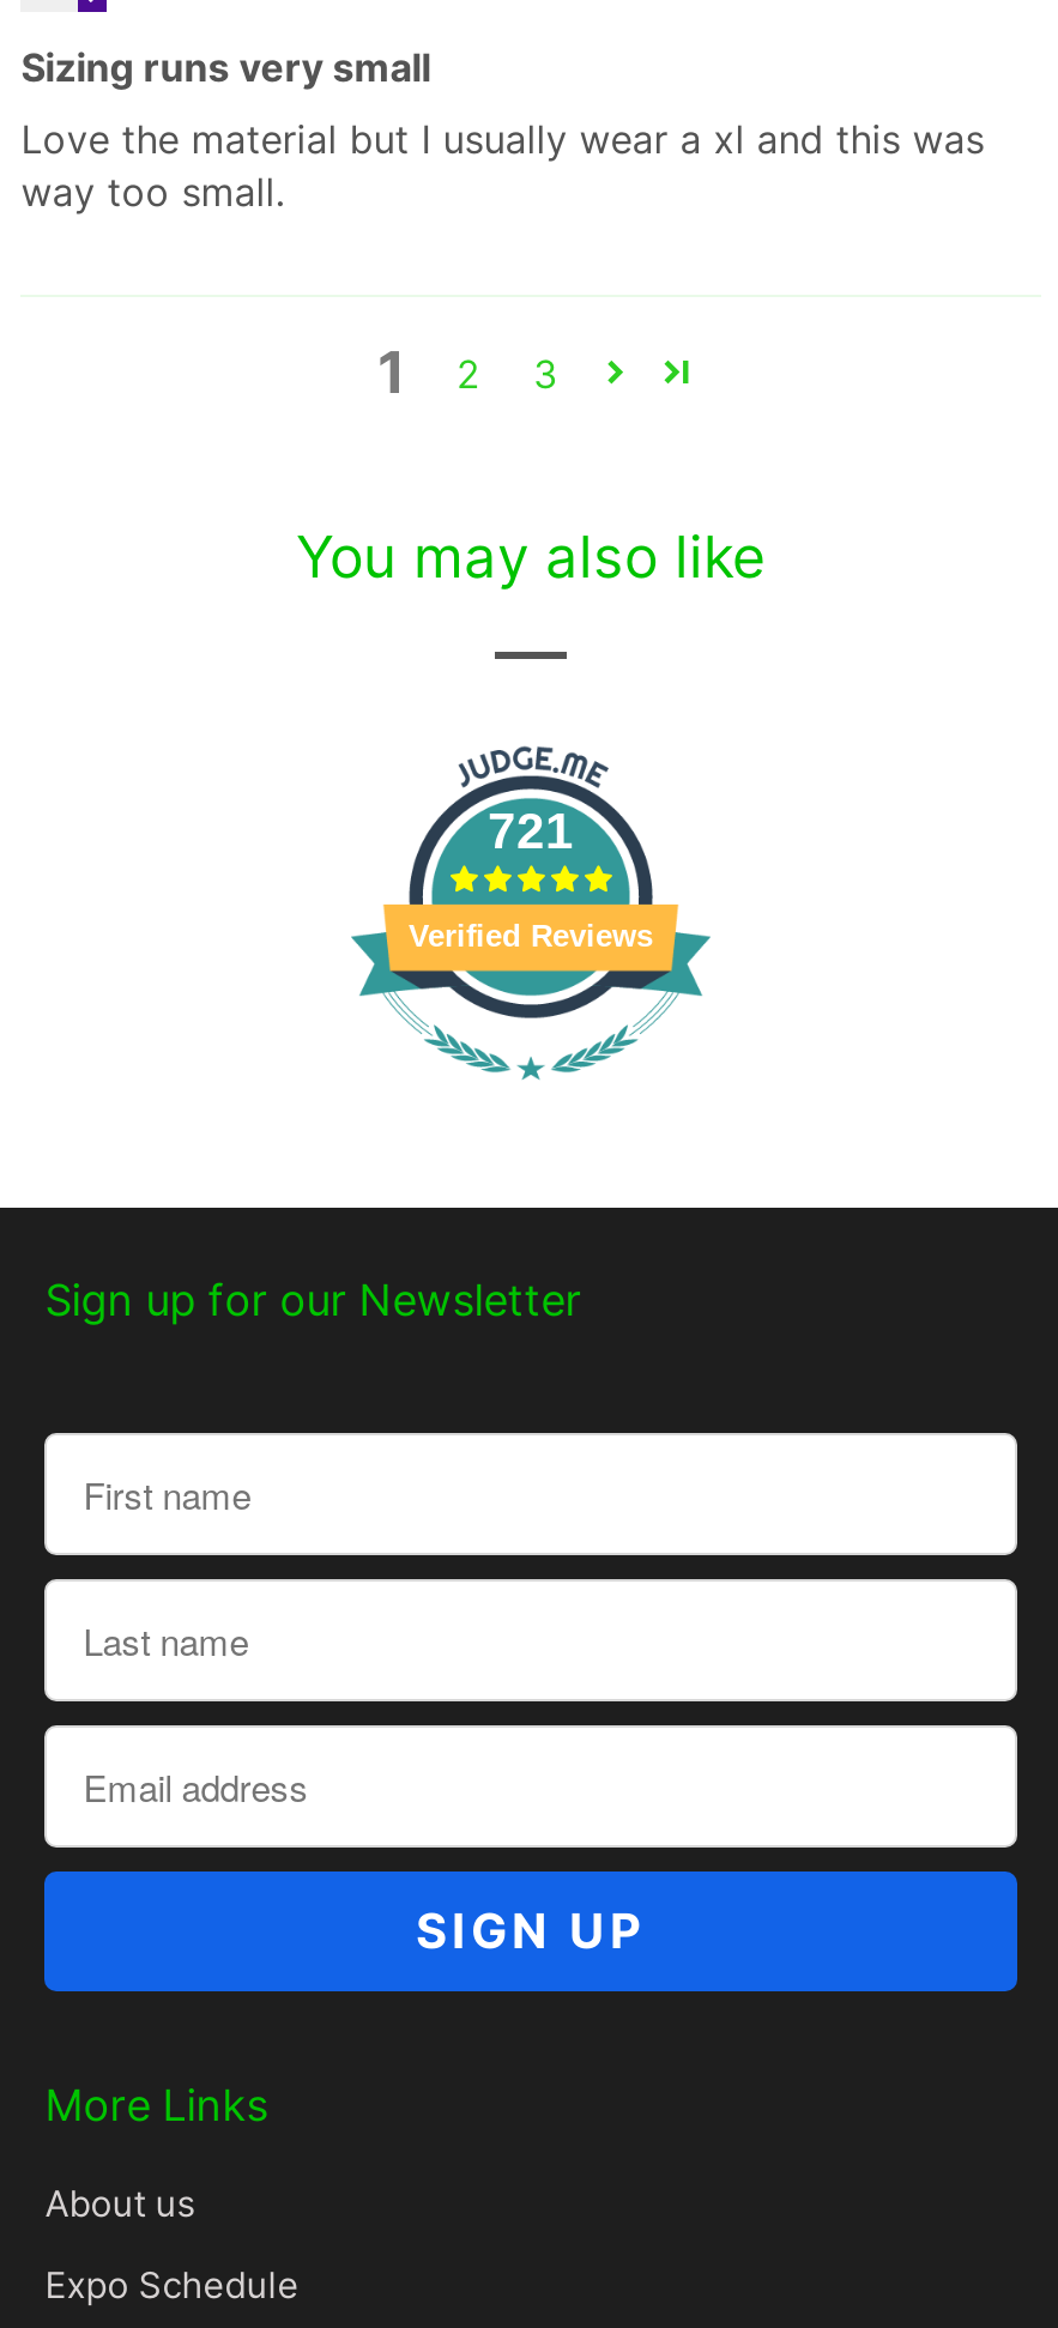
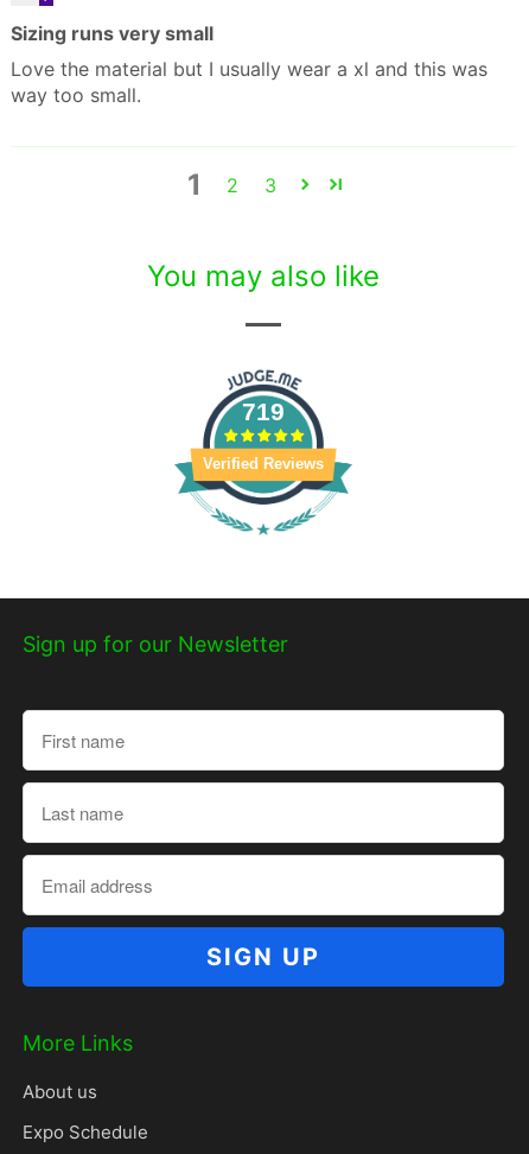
[488,803,574,858] 721 -> [242,398,285,425] 719

